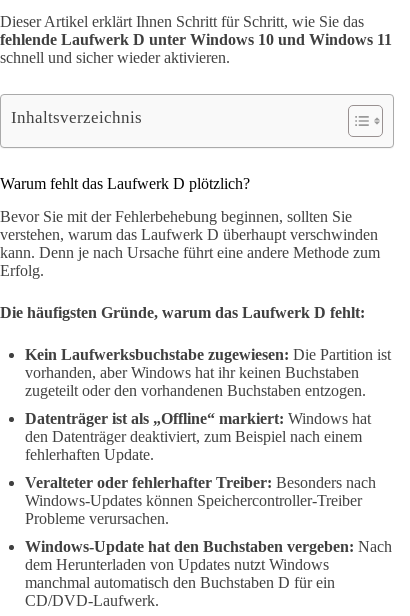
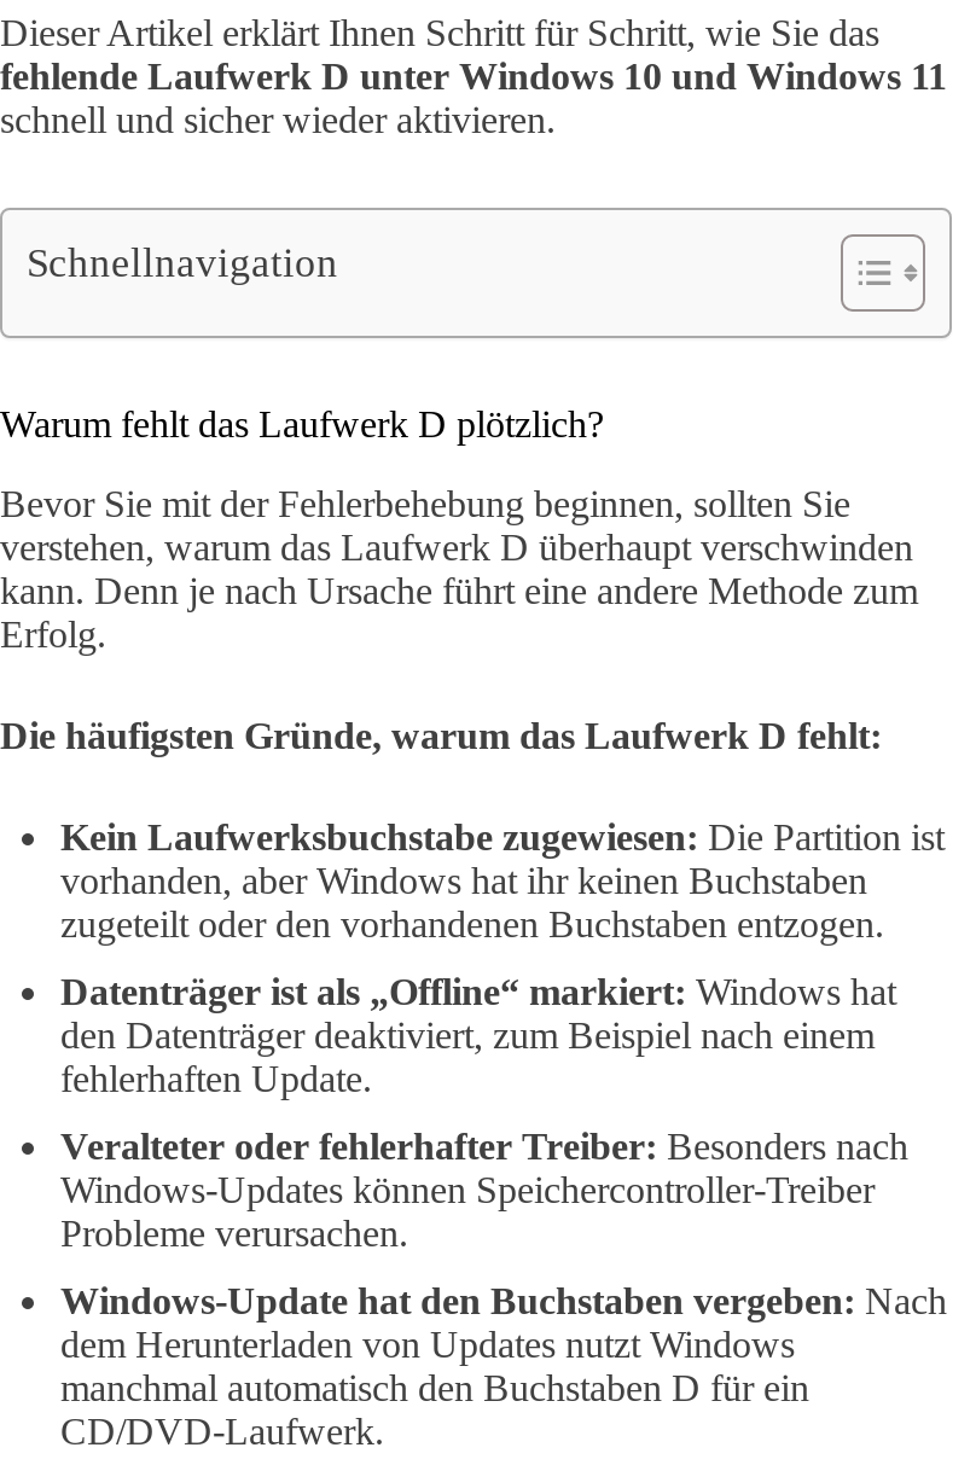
[11,107,142,126] Inhaltsverzeichnis -> [27,240,338,286] Schnellnavigation

